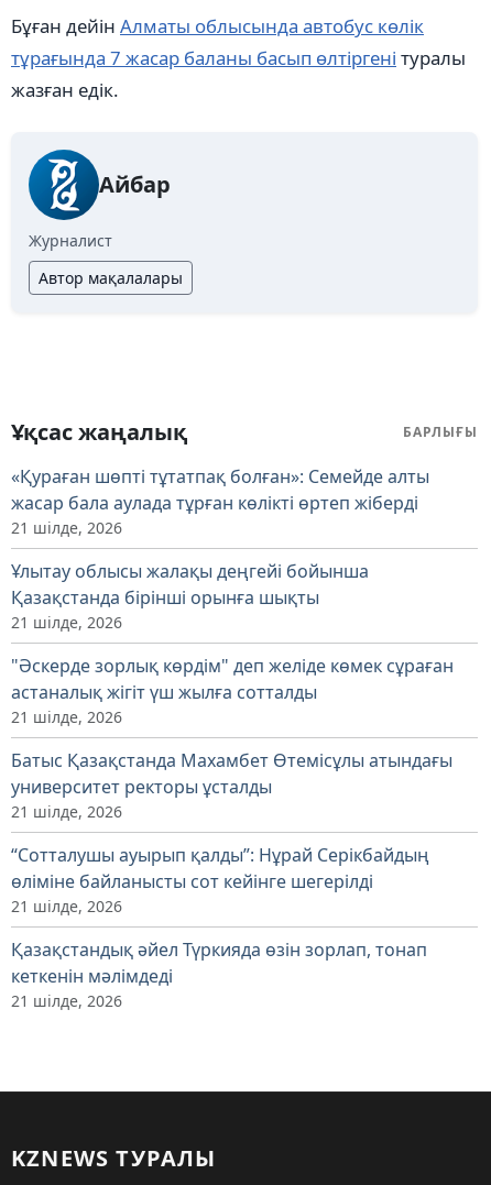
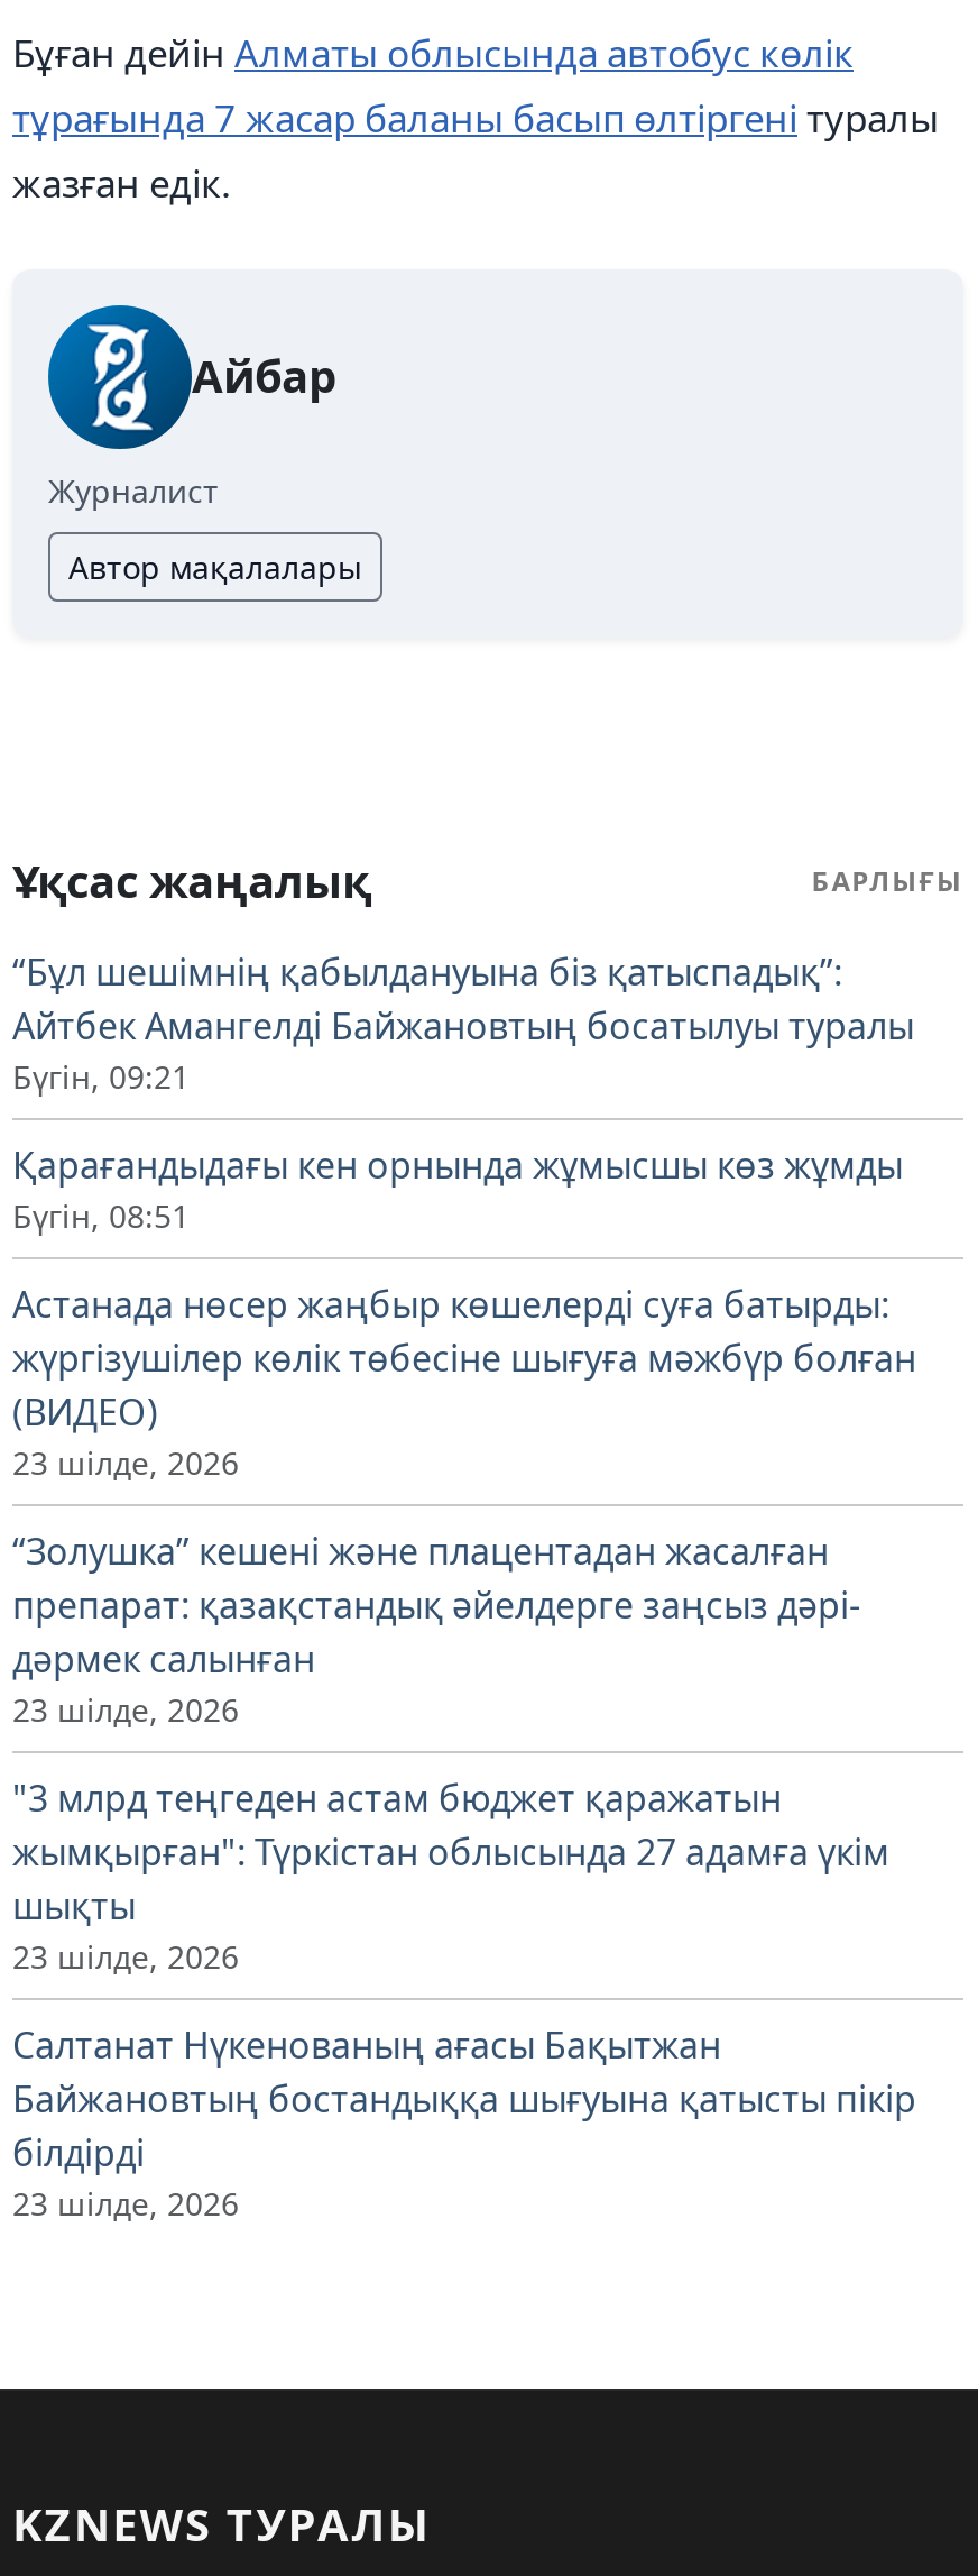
[11,464,429,537] «Қураған шөпті тұтатпақ болған»: Семейде алты | жасар бала аулада тұрған көлікті өртеп жіберді | 21 шілде, 2026 -> [12,946,914,1097] “Бұл шешімнің қабылдануына біз қатыспадық”: | Айтбек Амангелді Байжановтың босатылуы туралы | Бүгін, 09:21
[11,558,369,632] Ұлытау облысы жалақы деңгейі бойынша | Қазақстанда бірінші орынға шықты | 21 шілде, 2026 -> [12,1139,903,1236] Қарағандыдағы кен орнында жұмысшы көз жұмды | Бүгін, 08:51
[11,653,454,727] "Әскерде зорлық көрдім" деп желіде көмек сұраған | астаналық жігіт үш жылға сотталды | 21 шілде, 2026 -> [12,1278,916,1483] Астанада нөсер жаңбыр көшелерді суға батырды: | жүргізушілер көлік төбесіне шығуға мәжбүр болған | (ВИДЕО) | 23 шілде, 2026
[11,748,452,821] Батыс Қазақстанда Махамбет Өтемісұлы атындағы | университет ректоры ұсталды | 21 шілде, 2026 -> [12,1525,860,1730] “Золушка” кешені және плацентадан жасалған | препарат: қазақстандық әйелдерге заңсыз дәрі- | дәрмек салынған | 23 шілде, 2026
[11,842,429,916] “Сотталушы ауырып қалды”: Нұрай Серікбайдың | өліміне байланысты сот кейінге шегерілді | 21 шілде, 2026 -> [12,1772,889,1977] "3 млрд теңгеден астам бюджет қаражатын | жымқырған": Түркістан облысында 27 адамға үкім | шықты | 23 шілде, 2026
[11,937,427,1011] Қазақстандық әйел Түркияда өзін зорлап, тонап | кеткенін мәлімдеді | 21 шілде, 2026 -> [12,2019,916,2224] Салтанат Нүкенованың ағасы Бақытжан | Байжановтың бостандыққа шығуына қатысты пікір | білдірді | 23 шілде, 2026

